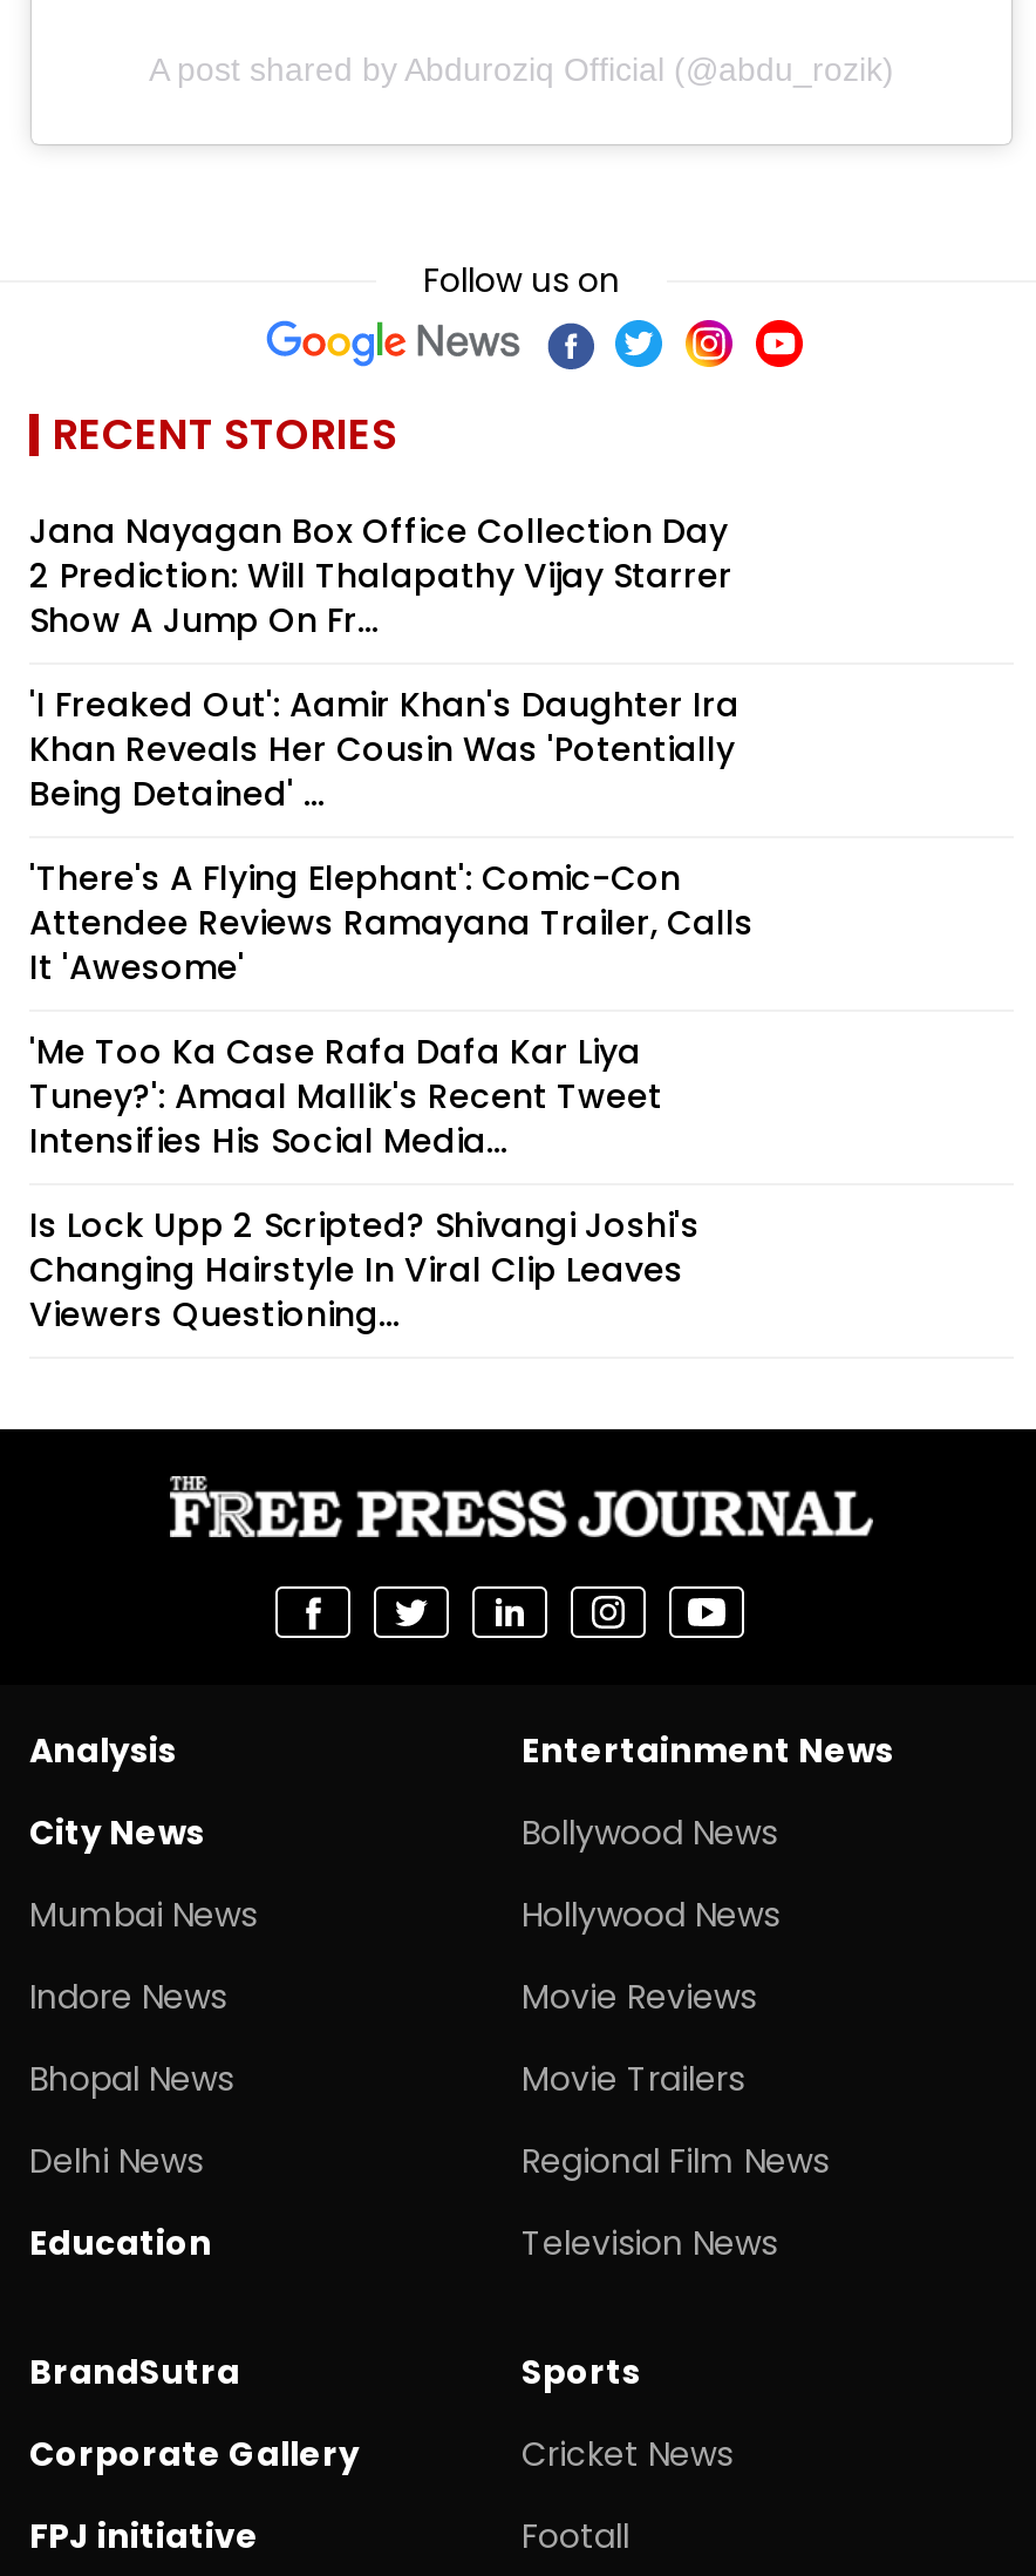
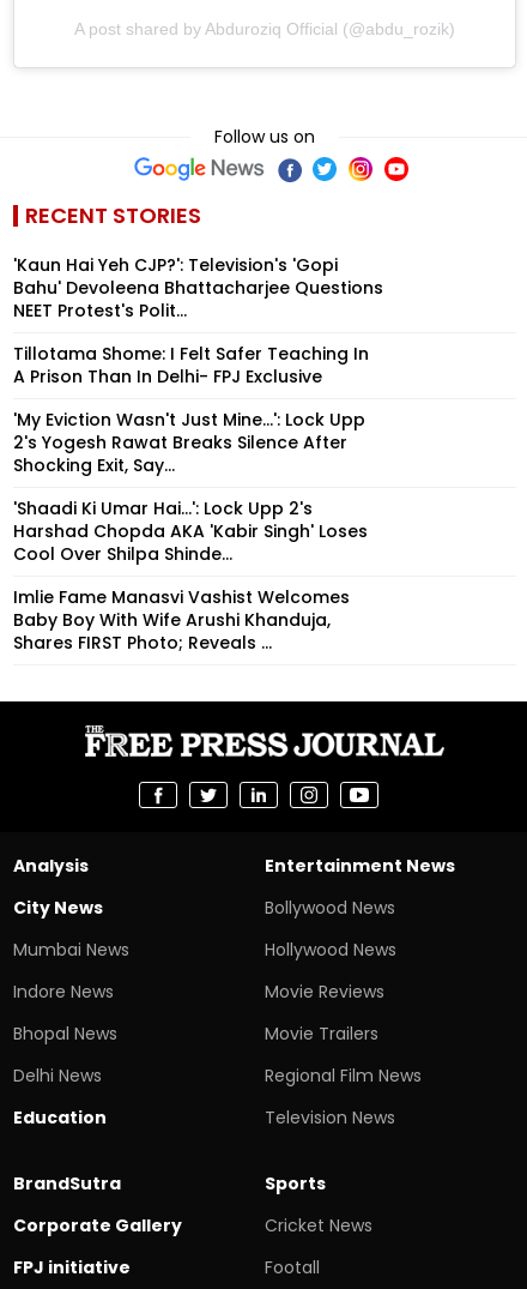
[29,508,732,644] Jana Nayagan Box Office Collection Day | 2 Prediction: Will Thalapathy Vijay Starrer | Show A Jump On Fr... -> [13,253,383,323] 'Kaun Hai Yeh CJP?': Television's 'Gopi | Bahu' Devoleena Bhattacharjee Questions | NEET Protest's Polit...
[29,682,739,818] 'I Freaked Out': Aamir Khan's Daughter Ira | Khan Reveals Her Cousin Was 'Potentially | Being Detained' ... -> [13,342,369,389] Tillotama Shome: I Felt Safer Teaching In | A Prison Than In Delhi- FPJ Exclusive
[29,855,754,991] 'There's A Flying Elephant': Comic-Con | Attendee Reviews Ramayana Trailer, Calls | It 'Awesome' -> [13,408,365,478] 'My Eviction Wasn't Just Mine...': Lock Upp | 2's Yogesh Rawat Breaks Silence After | Shocking Exit, Say...
[29,1029,662,1165] 'Me Too Ka Case Rafa Dafa Kar Liya | Tuney?': Amaal Mallik's Recent Tweet | Intensifies His Social Media... -> [13,497,368,566] 'Shaadi Ki Umar Hai...': Lock Upp 2's | Harshad Chopda AKA 'Kabir Singh' Loses | Cool Over Shilpa Shinde...
[29,1203,700,1339] Is Lock Upp 2 Scripted? Shivangi Joshi's | Changing Hairstyle In Viral Clip Leaves | Viewers Questioning... -> [13,586,350,655] Imlie Fame Manasvi Vashist Welcomes | Baby Boy With Wife Arushi Khanduja, | Shares FIRST Photo; Reveals ...

